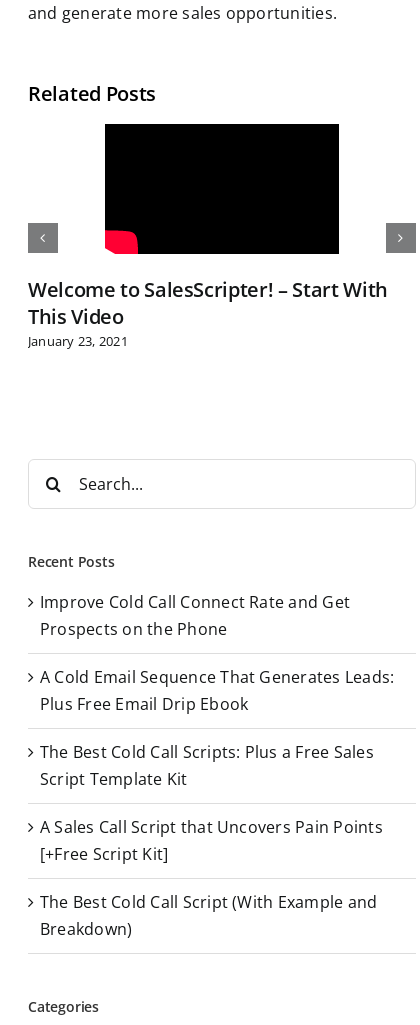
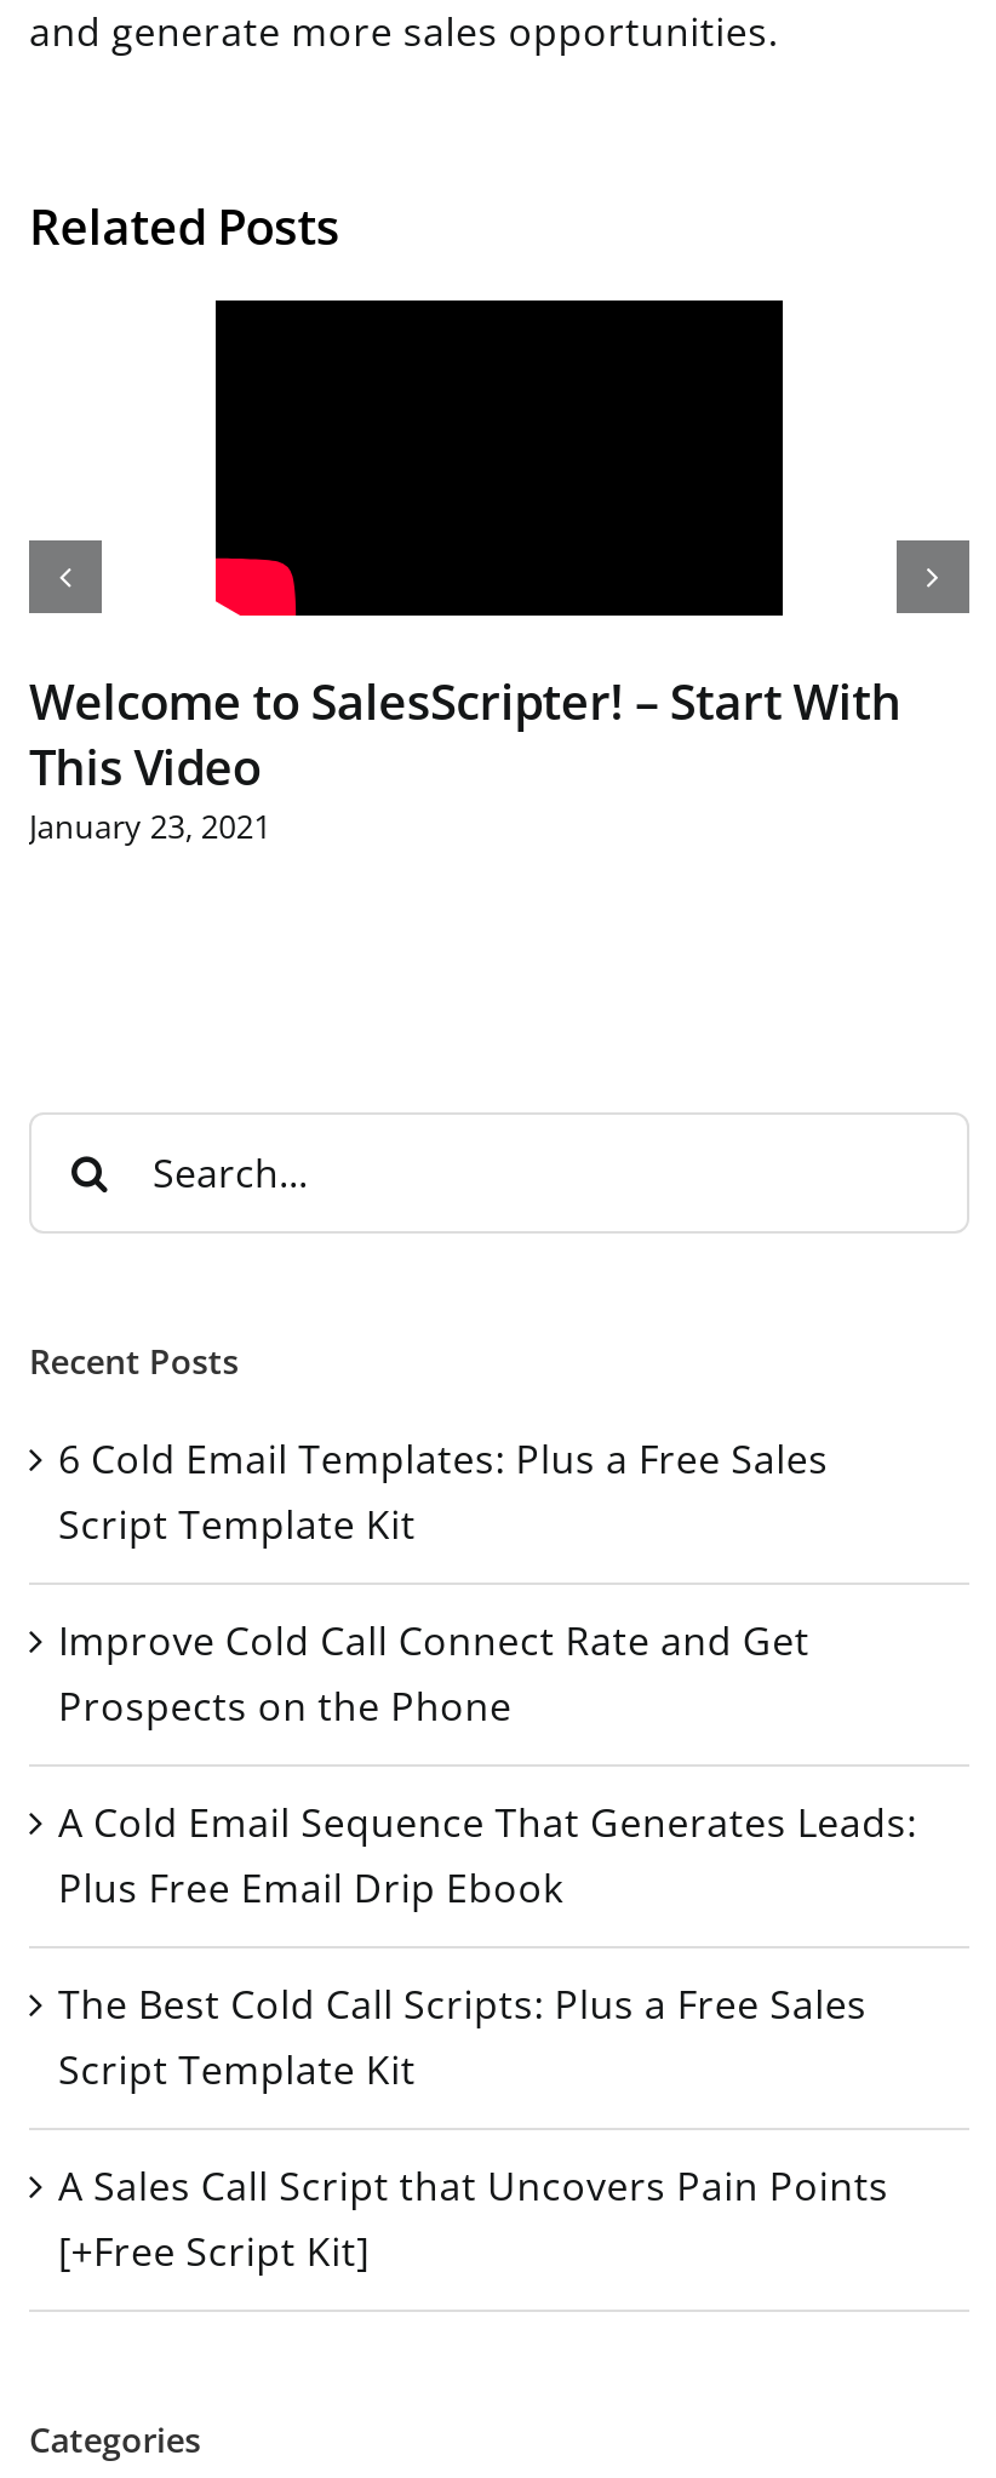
none -> [58,1432,828,1551] 6 Cold Email Templates: Plus a Free Sales | Script Template Kit
moved [40,591,394,865] -> [58,1614,917,2278]: Improve Cold Call Connect Rate and Get | Prospects on the Phone | A Cold Email Sequence That Generates Leads: | Plus Free Email Drip Ebook | The Best Cold Call Scripts: Plus a Free Sales | Script Template Kit | A Sales Call Script that Uncovers Pain Points | [+Free Script Kit]
[40,891,377,940] The Best Cold Call Script (With Example and | Breakdown) -> none

